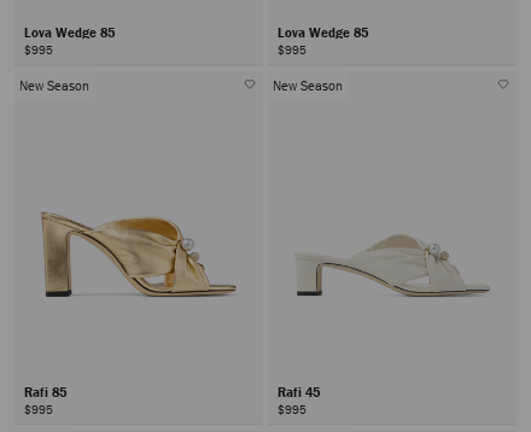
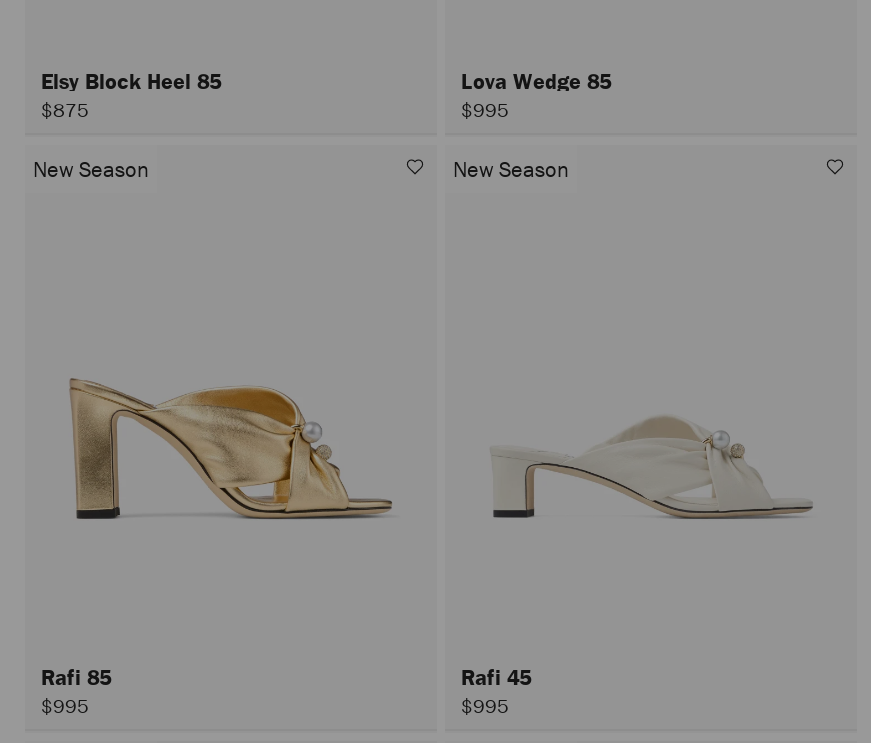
[24,23,118,58] Lova Wedge 85 | $995 -> [41,65,227,123] Elsy Block Heel 85 | $875

